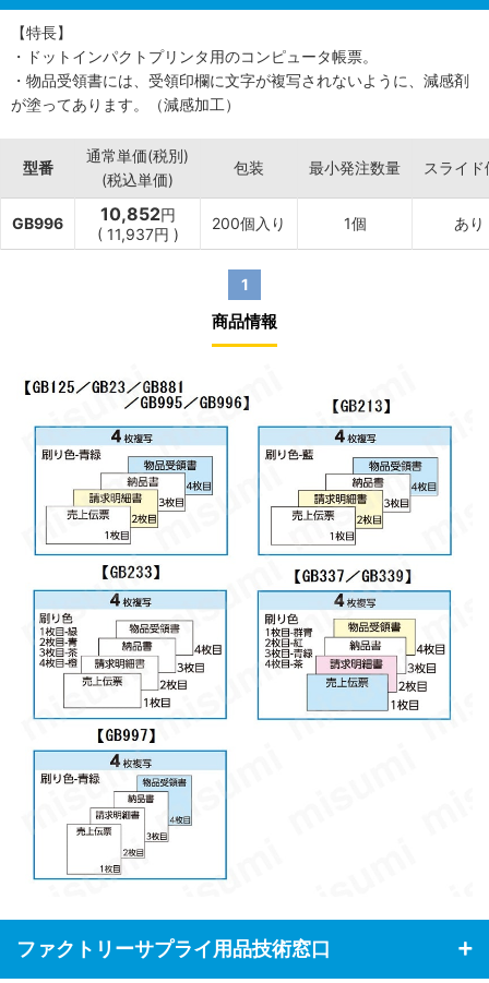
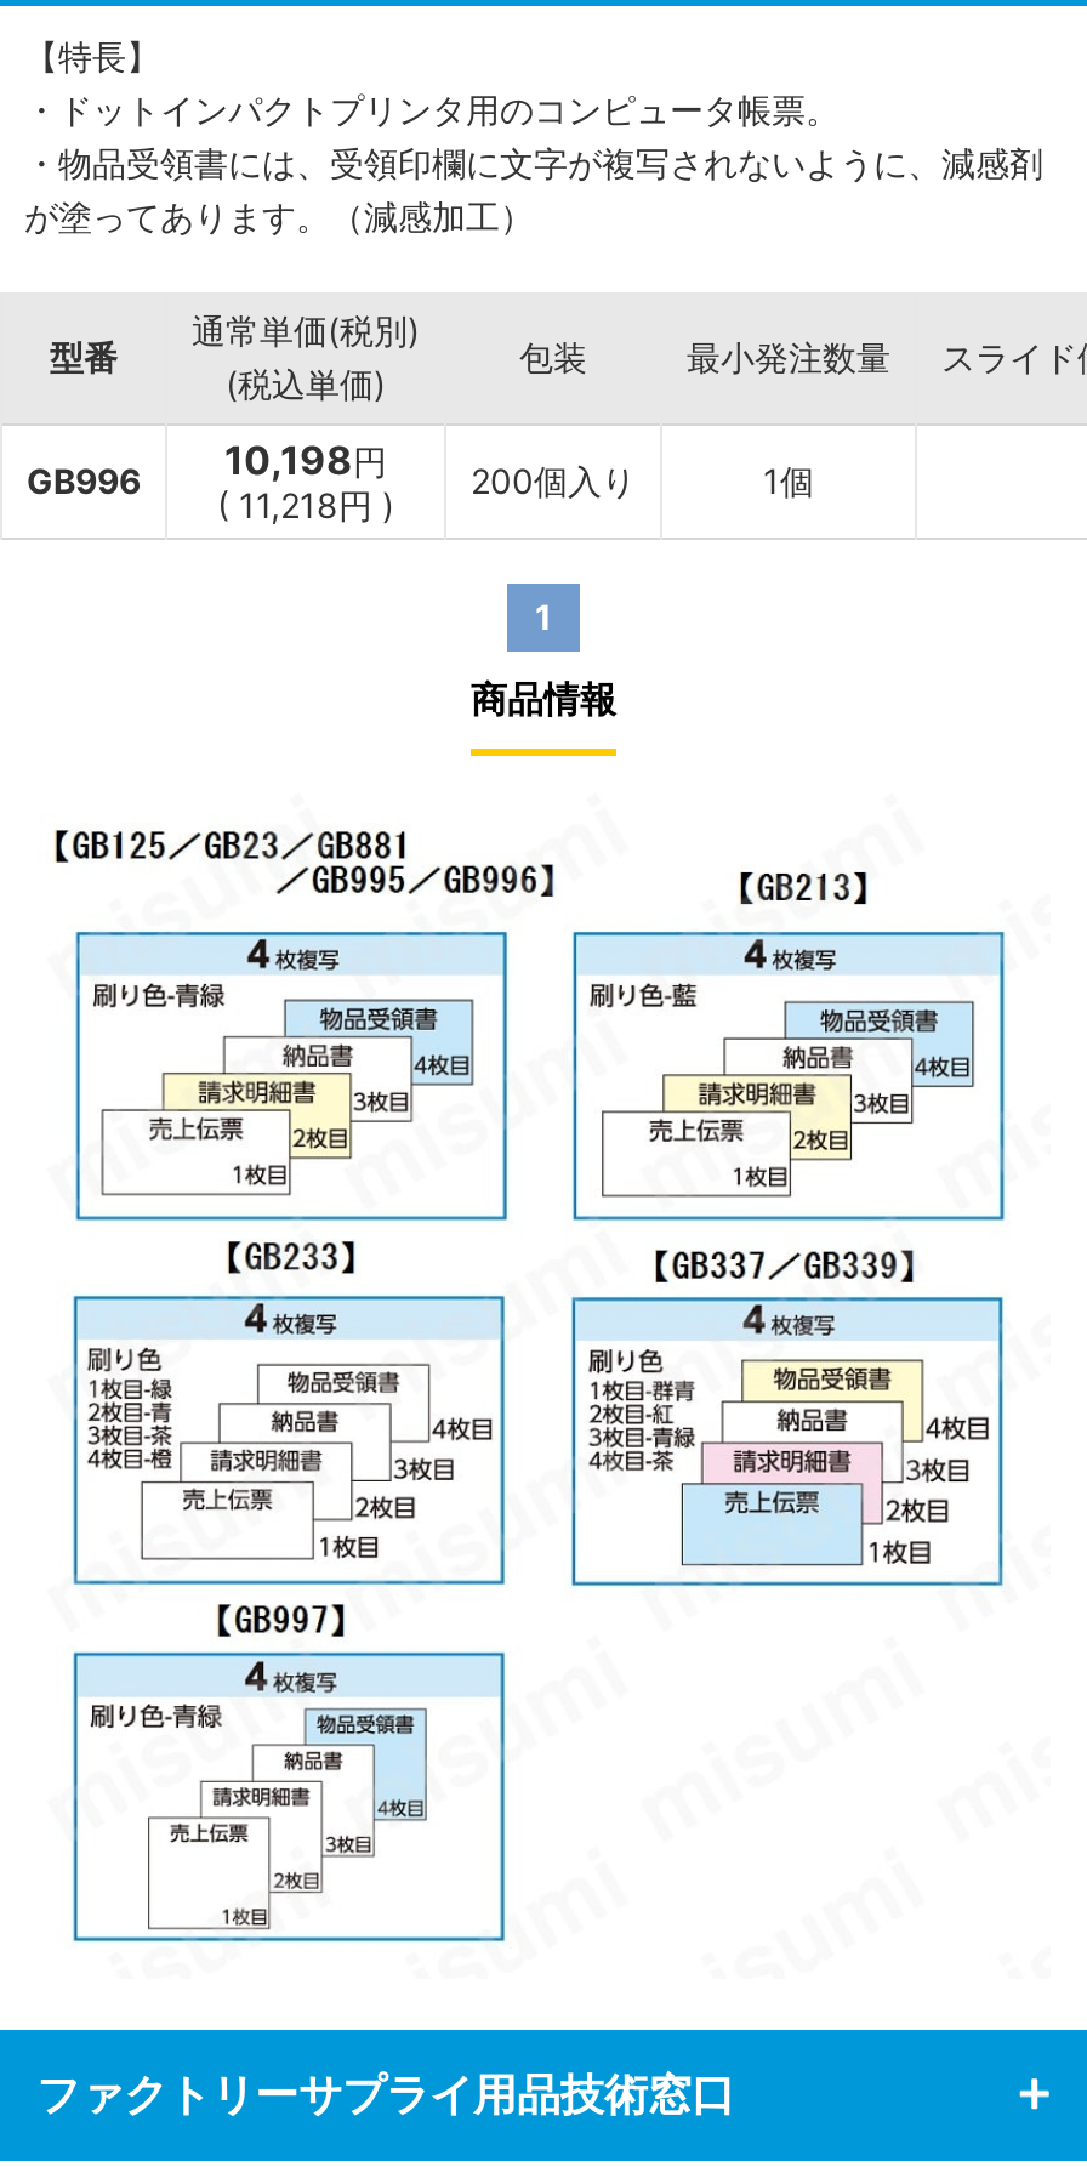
[100,203,175,225] 10,852円 -> [224,436,387,484] 10,198円
[454,214,485,232] あり -> none
[97,225,178,243] ( 11,937円 ) -> [217,484,394,525] ( 11,218円 )

